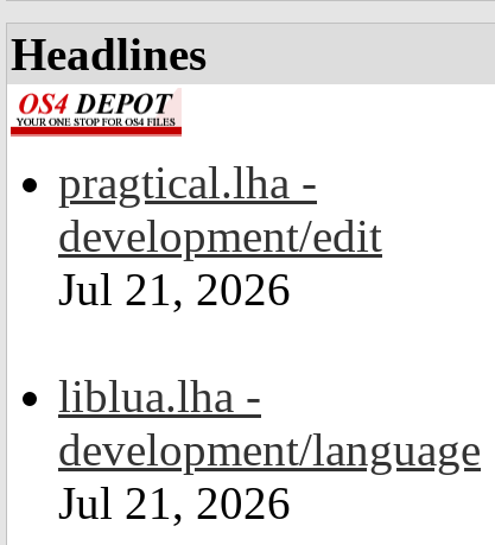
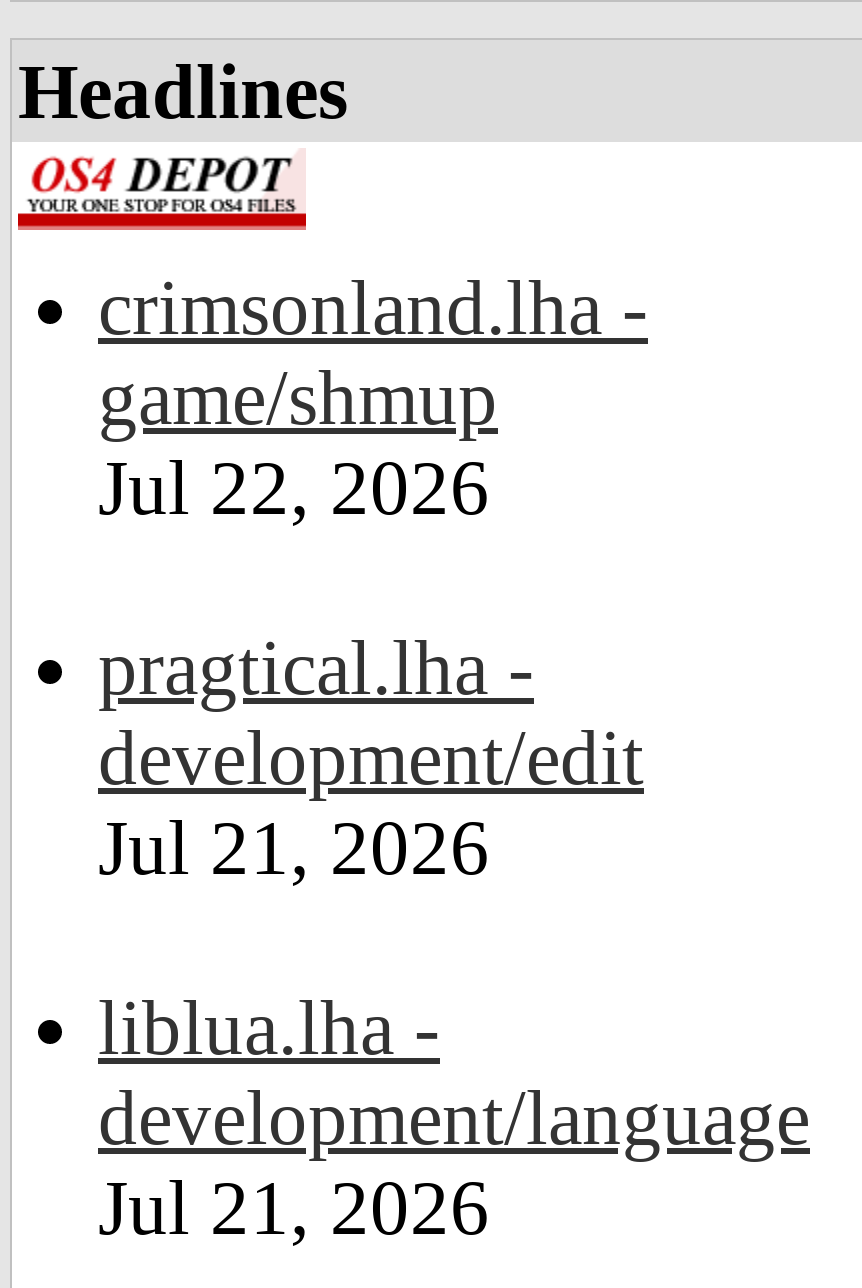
none -> [98,264,648,530] crimsonland.lha - | game/shmup | Jul 22, 2026

